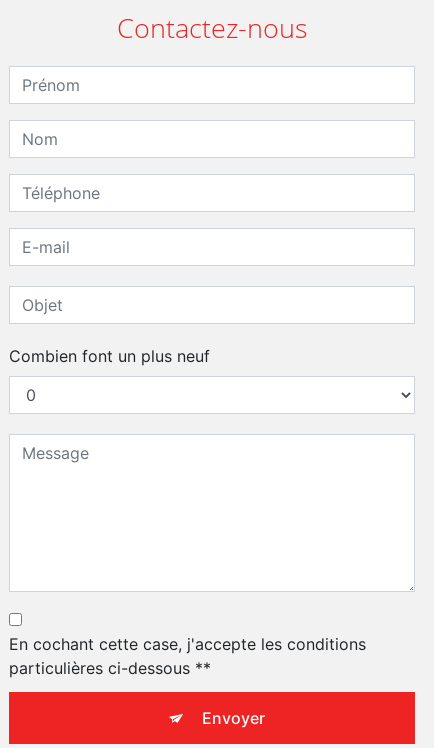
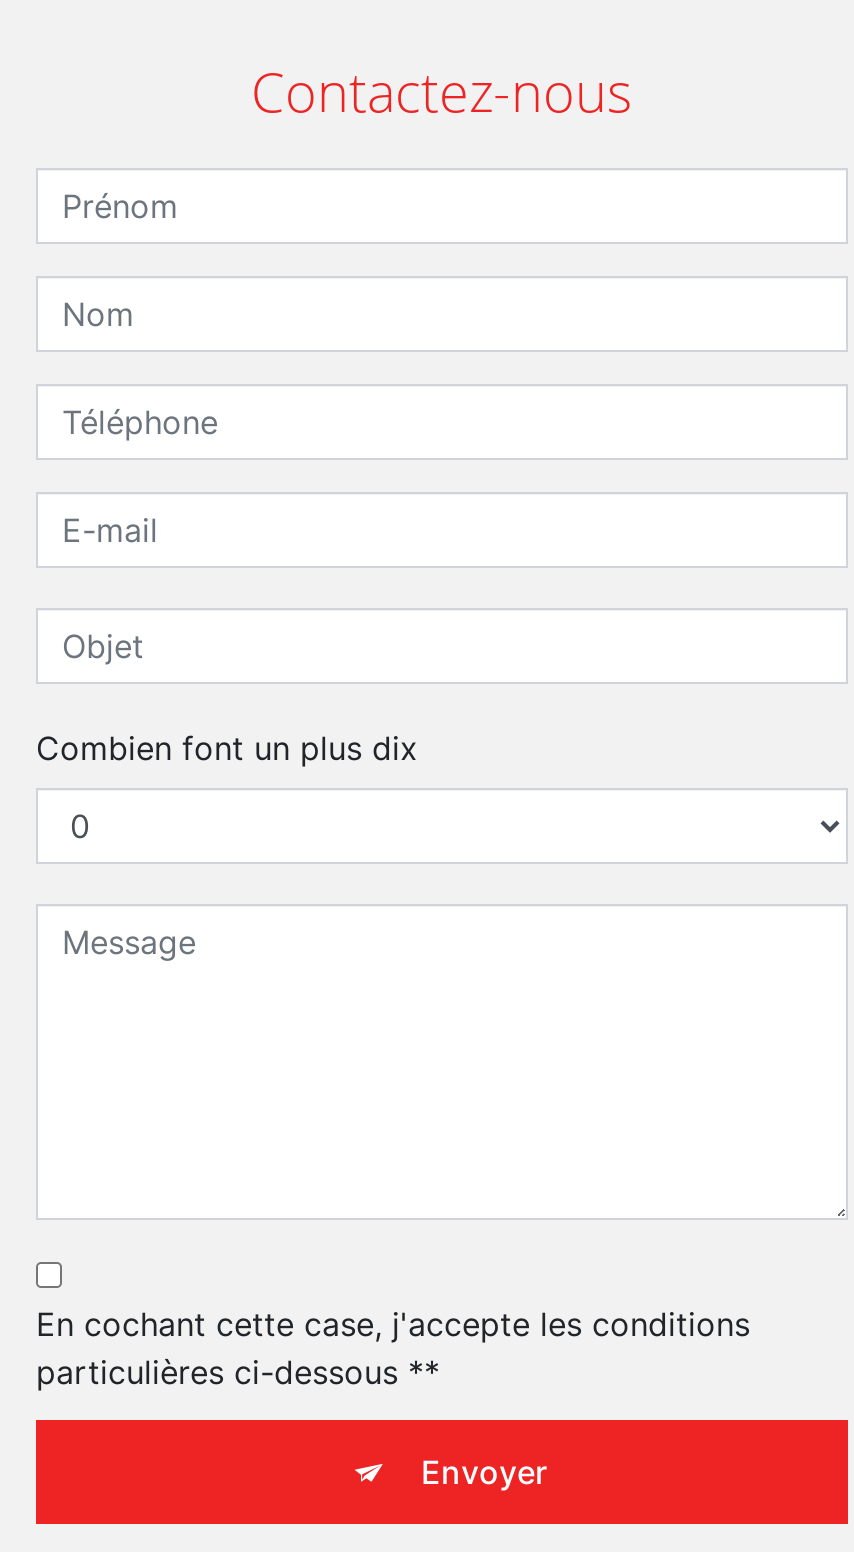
[9,346,210,366] Combien font un plus neuf -> [36,729,418,769] Combien font un plus dix

